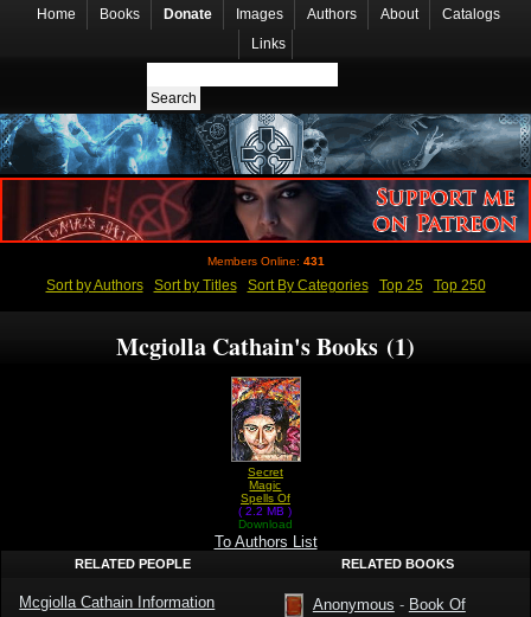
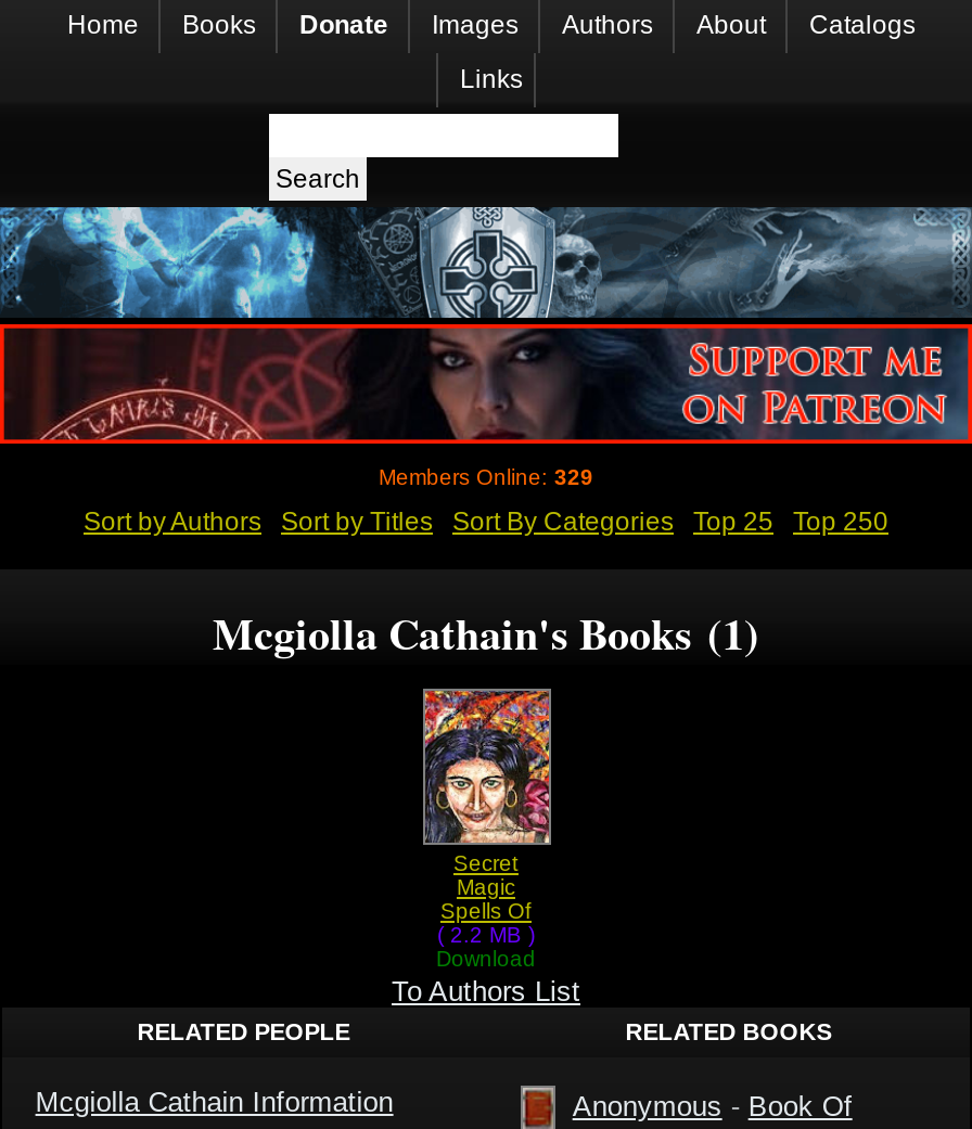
[207,255,324,268] Members Online: 431 -> [379,466,593,490] Members Online: 329

